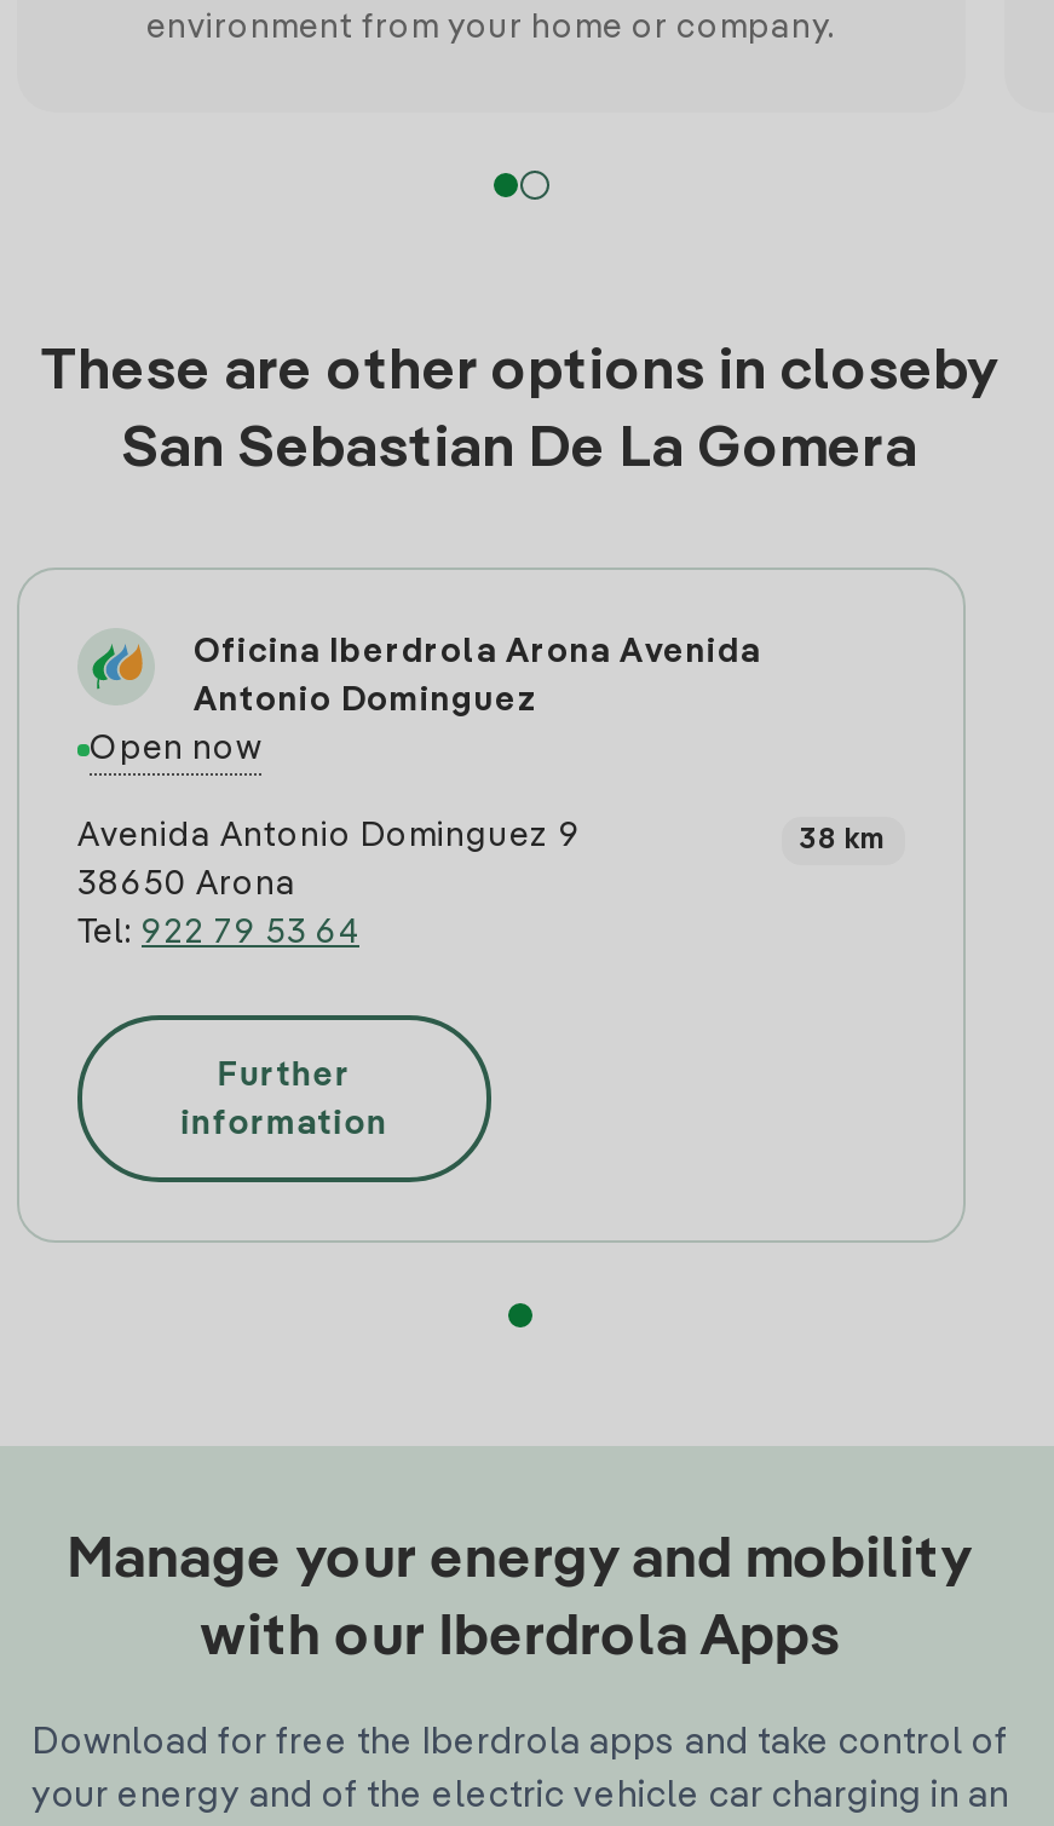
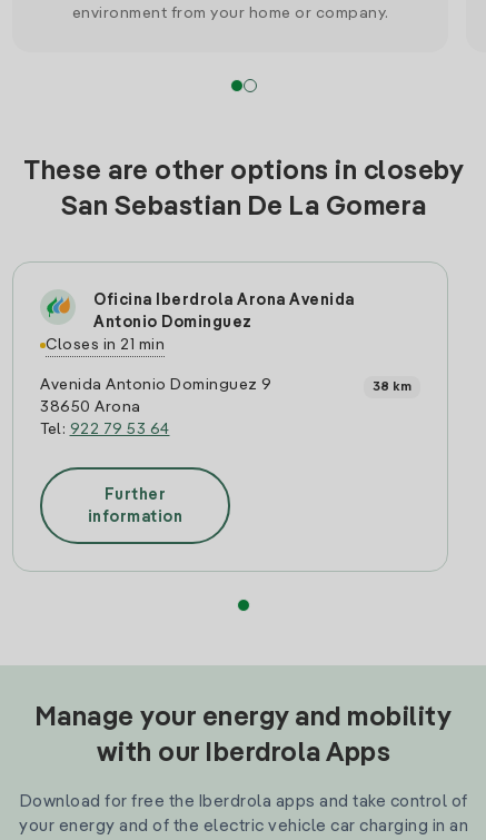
[90,732,261,766] Open now -> [46,337,165,353] Closes in 21 min

